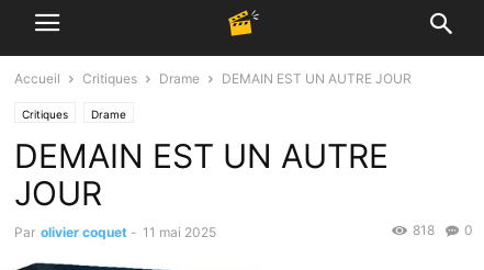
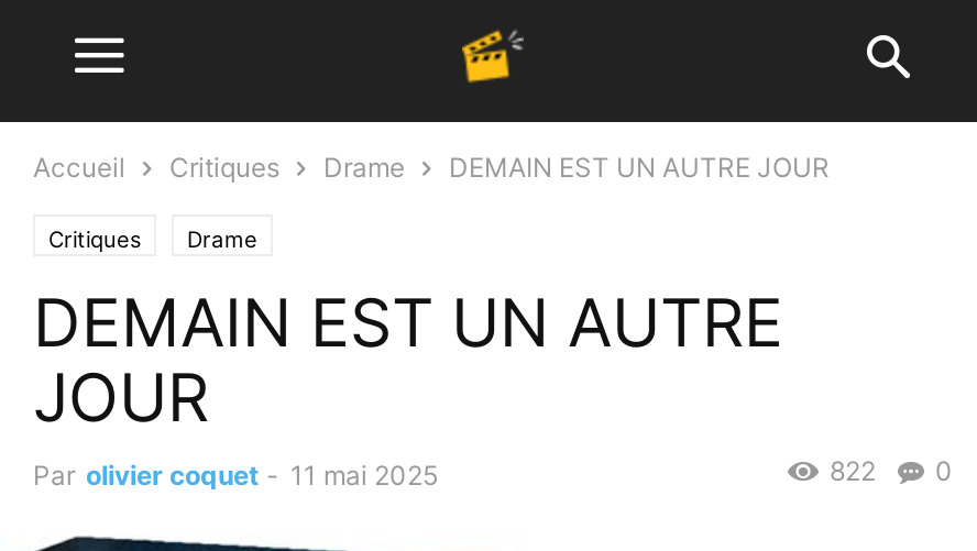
[413,222,473,238] 818 0 -> [830,454,953,487] 822 0

